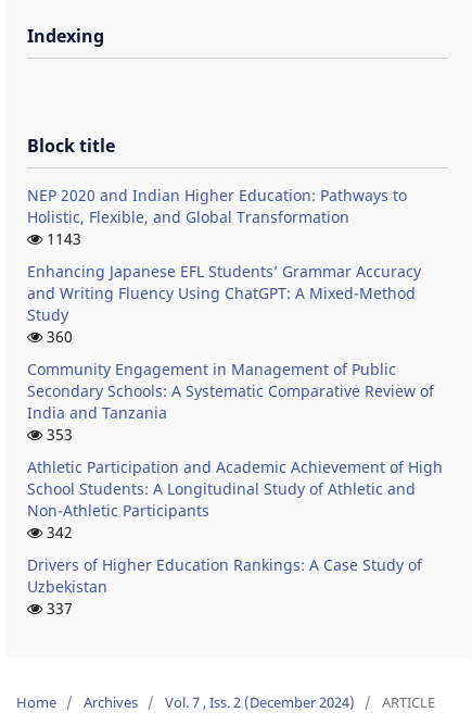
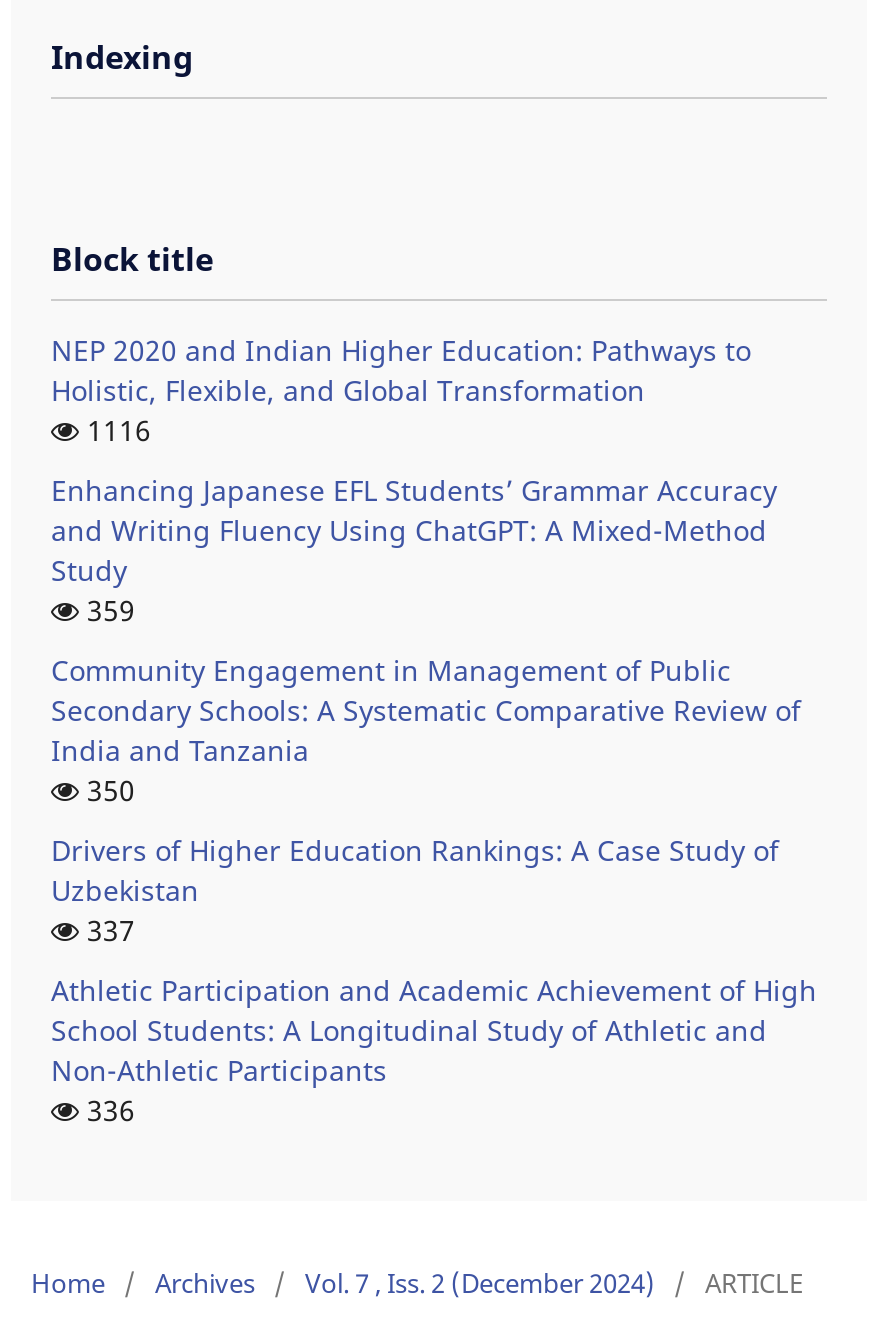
[42,228,81,249] 1143 -> [79,411,151,449] 1116
[42,326,73,347] 360 -> [79,591,135,629] 359
[42,424,73,445] 353 -> [79,771,135,809] 350
moved [27,457,443,521] -> [51,971,817,1089]: Athletic Participation and Academic Achievement of High | School Students: A Longitudinal Study of Athletic and | Non-Athletic Participants
[42,522,73,542] 342 -> [79,1091,135,1129] 336
moved [27,554,422,619] -> [51,831,779,949]: Drivers of Higher Education Rankings: A Case Study of | Uzbekistan | 337

